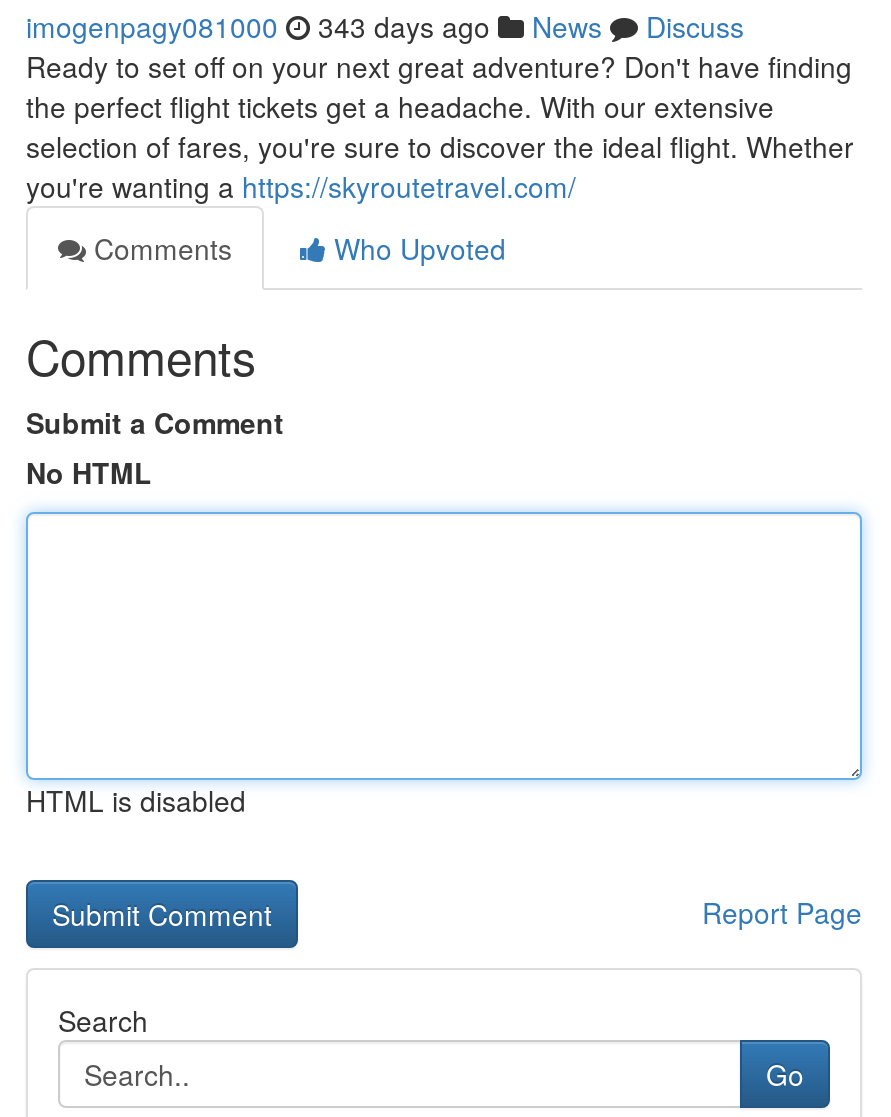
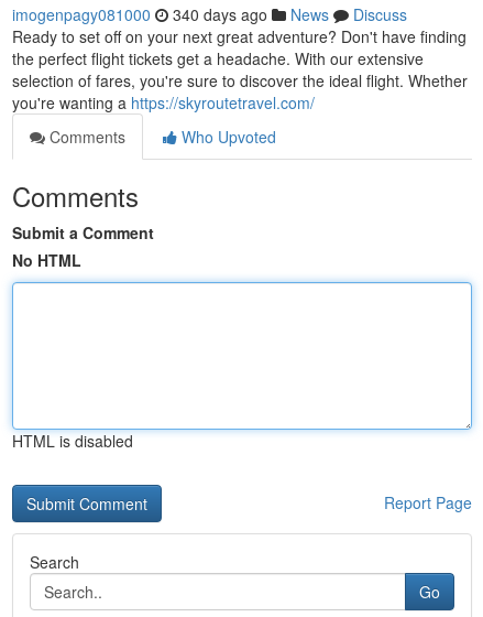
[26,6,744,46] imogenpagy081000 343 days ago News Discuss -> [12,3,407,25] imogenpagy081000 340 days ago News Discuss

